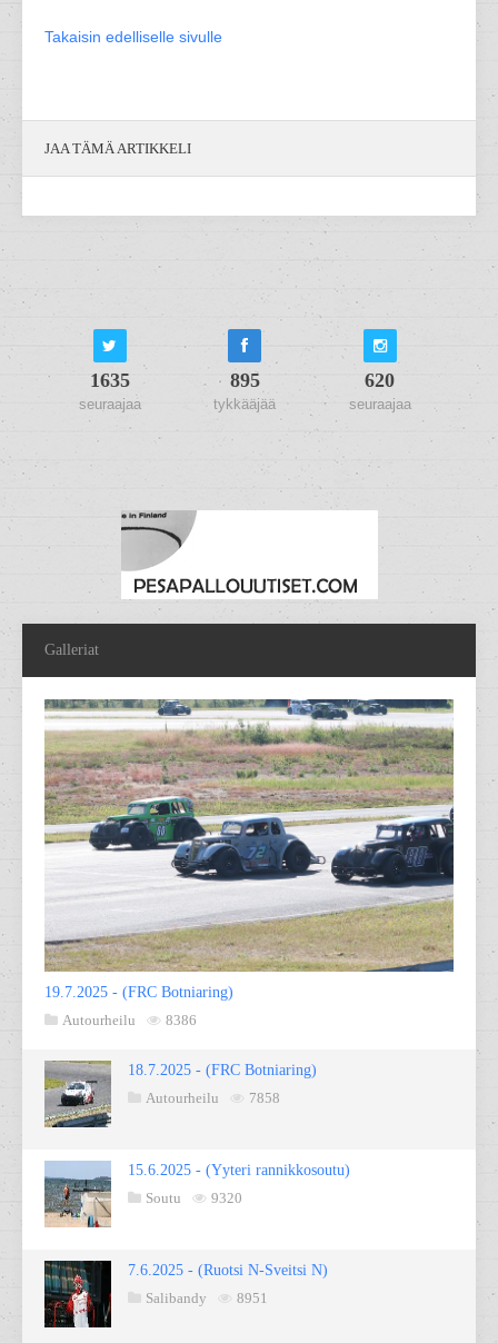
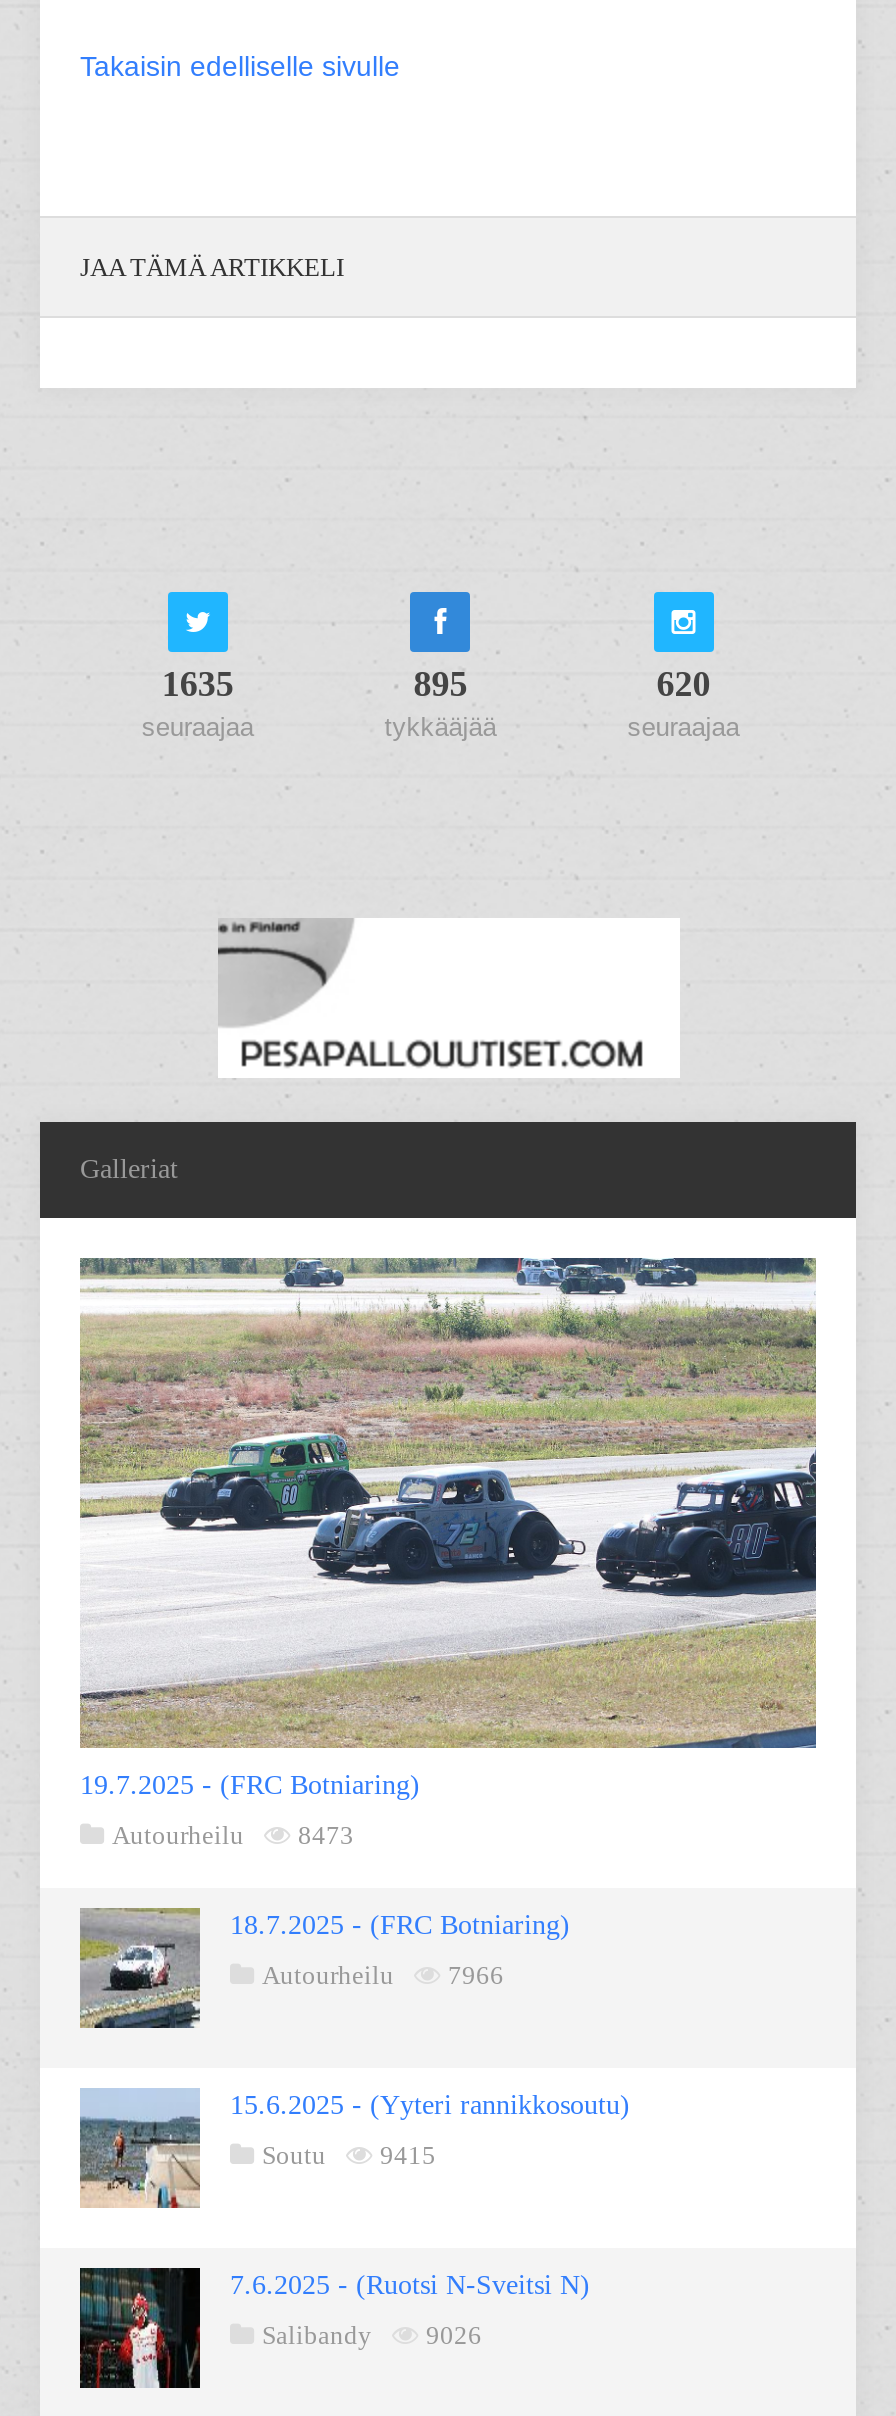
[62,1012,197,1029] Autourheilu 8386 -> [112,1821,354,1851] Autourheilu 8473
[146,1090,280,1107] Autourheilu 7858 -> [262,1961,504,1991] Autourheilu 7966
[146,1190,242,1207] Soutu 9320 -> [262,2141,436,2171] Soutu 9415
[146,1290,268,1307] Salibandy 8951 -> [262,2321,482,2351] Salibandy 9026

